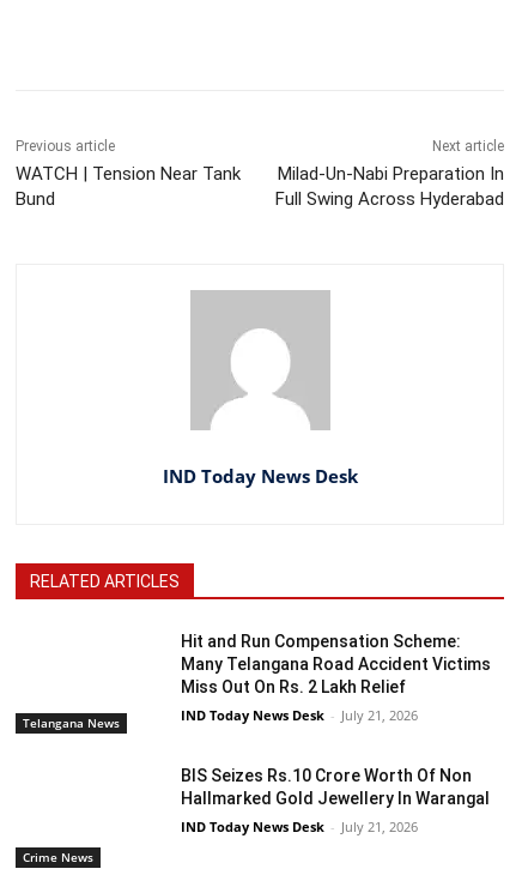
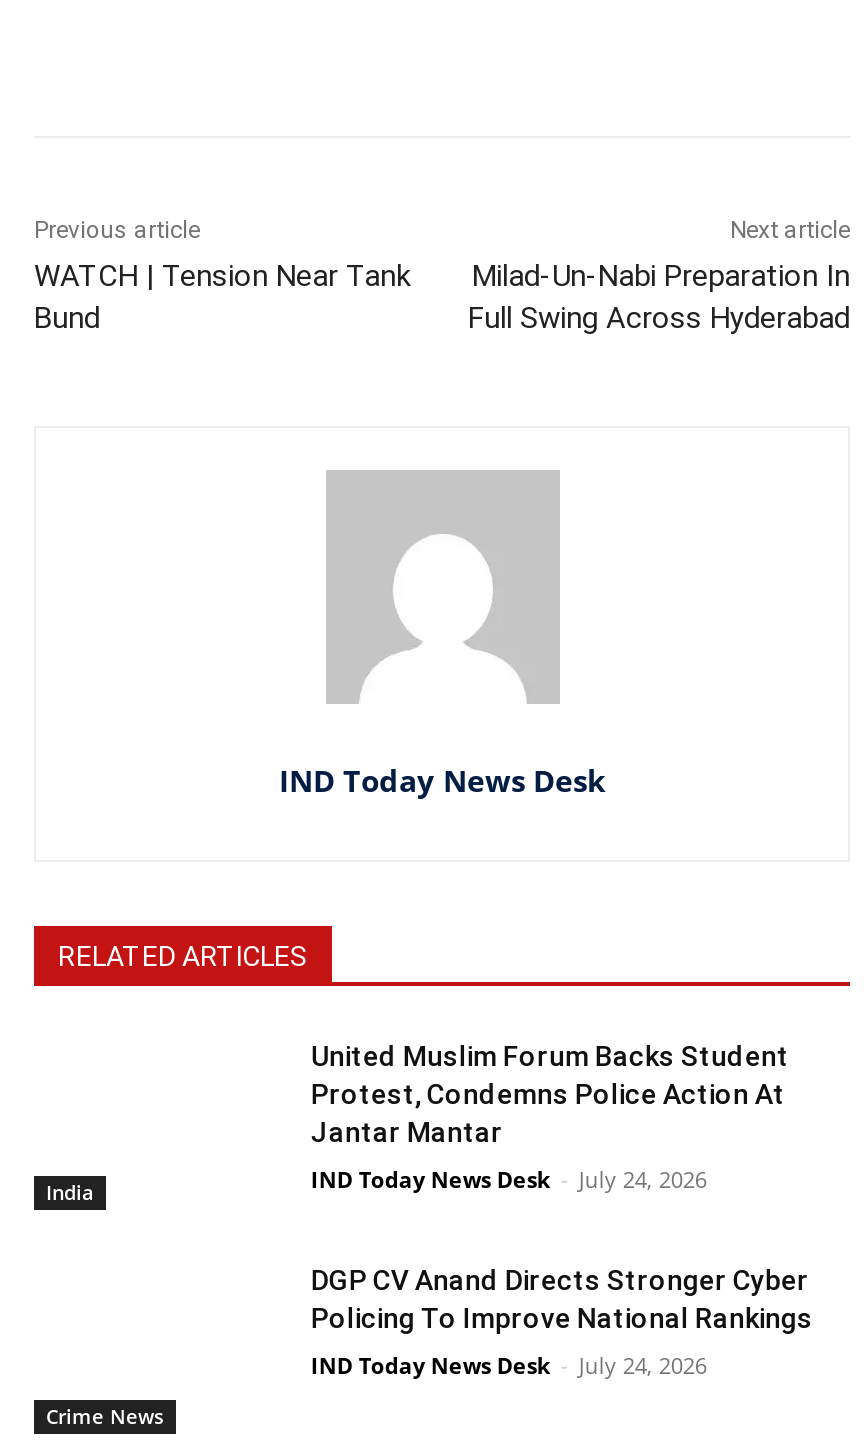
[181,632,491,697] Hit and Run Compensation Scheme: | Many Telangana Road Accident Victims | Miss Out On Rs. 2 Lakh Relief -> [311,1041,789,1149] United Muslim Forum Backs Student | Protest, Condemns Police Action At | Jantar Mantar
[181,706,418,724] IND Today News Desk - July 21, 2026 -> [311,1165,707,1195] IND Today News Desk - July 24, 2026
[23,714,120,731] Telangana News -> [46,1178,94,1206] India
[181,766,490,808] BIS Seizes Rs.10 Crore Worth Of Non | Hallmarked Gold Jewellery In Warangal -> [311,1264,813,1334] DGP CV Anand Directs Stronger Cyber | Policing To Improve National Rankings
[181,817,418,835] IND Today News Desk - July 21, 2026 -> [311,1350,707,1380] IND Today News Desk - July 24, 2026

